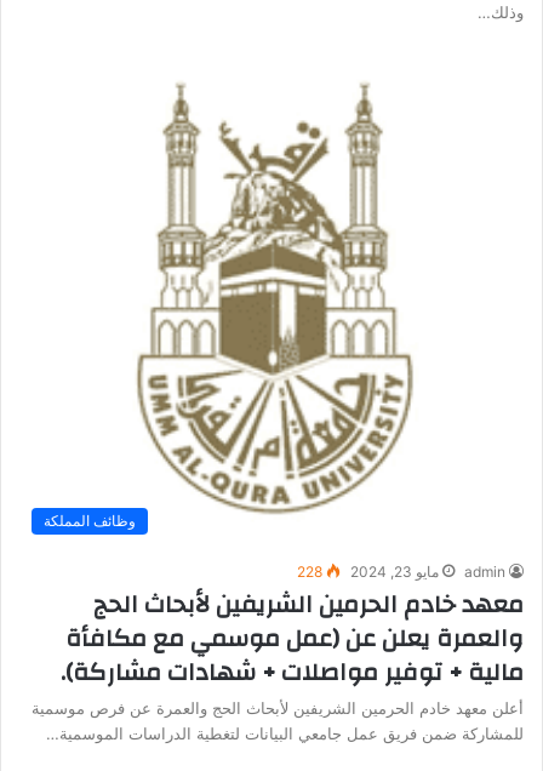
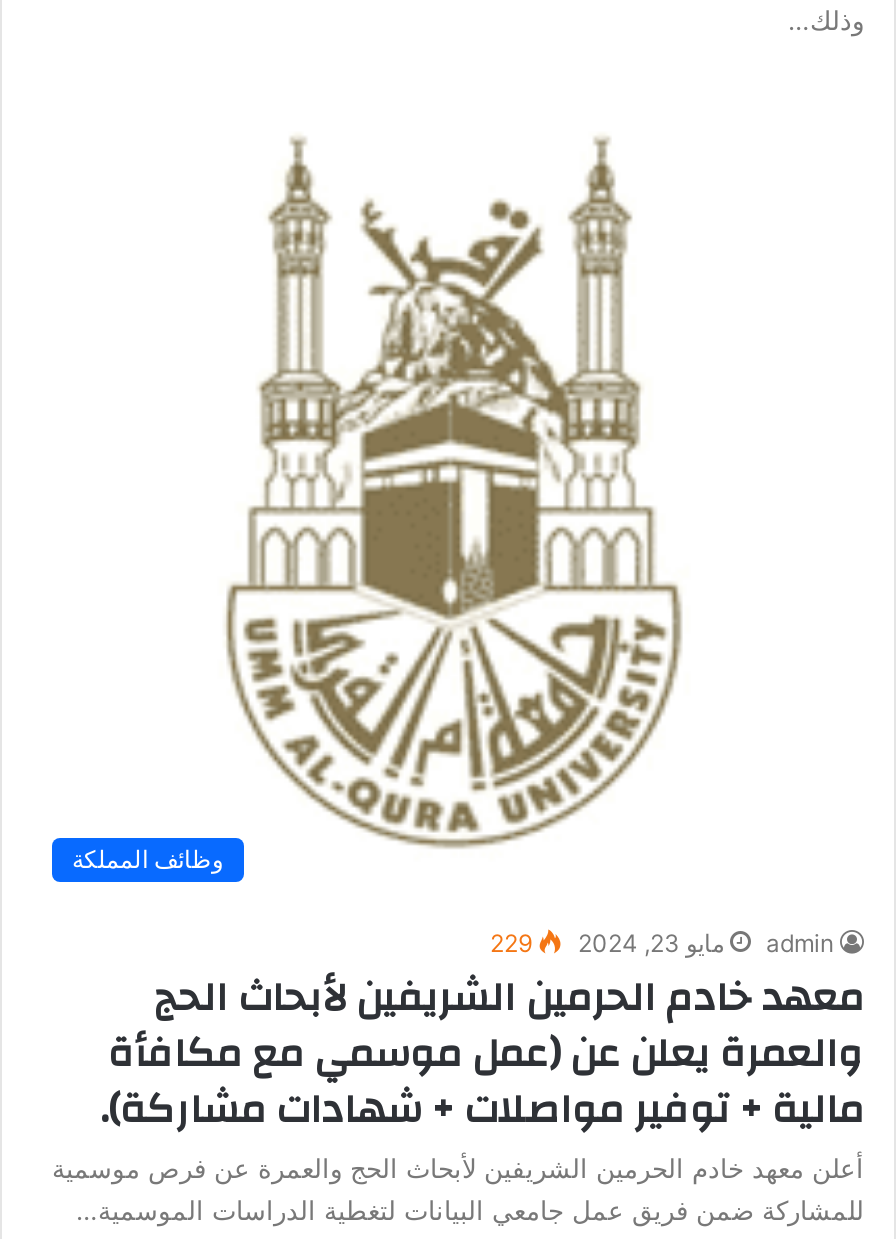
[297,563,322,581] 228 -> [490,929,532,959] 229

